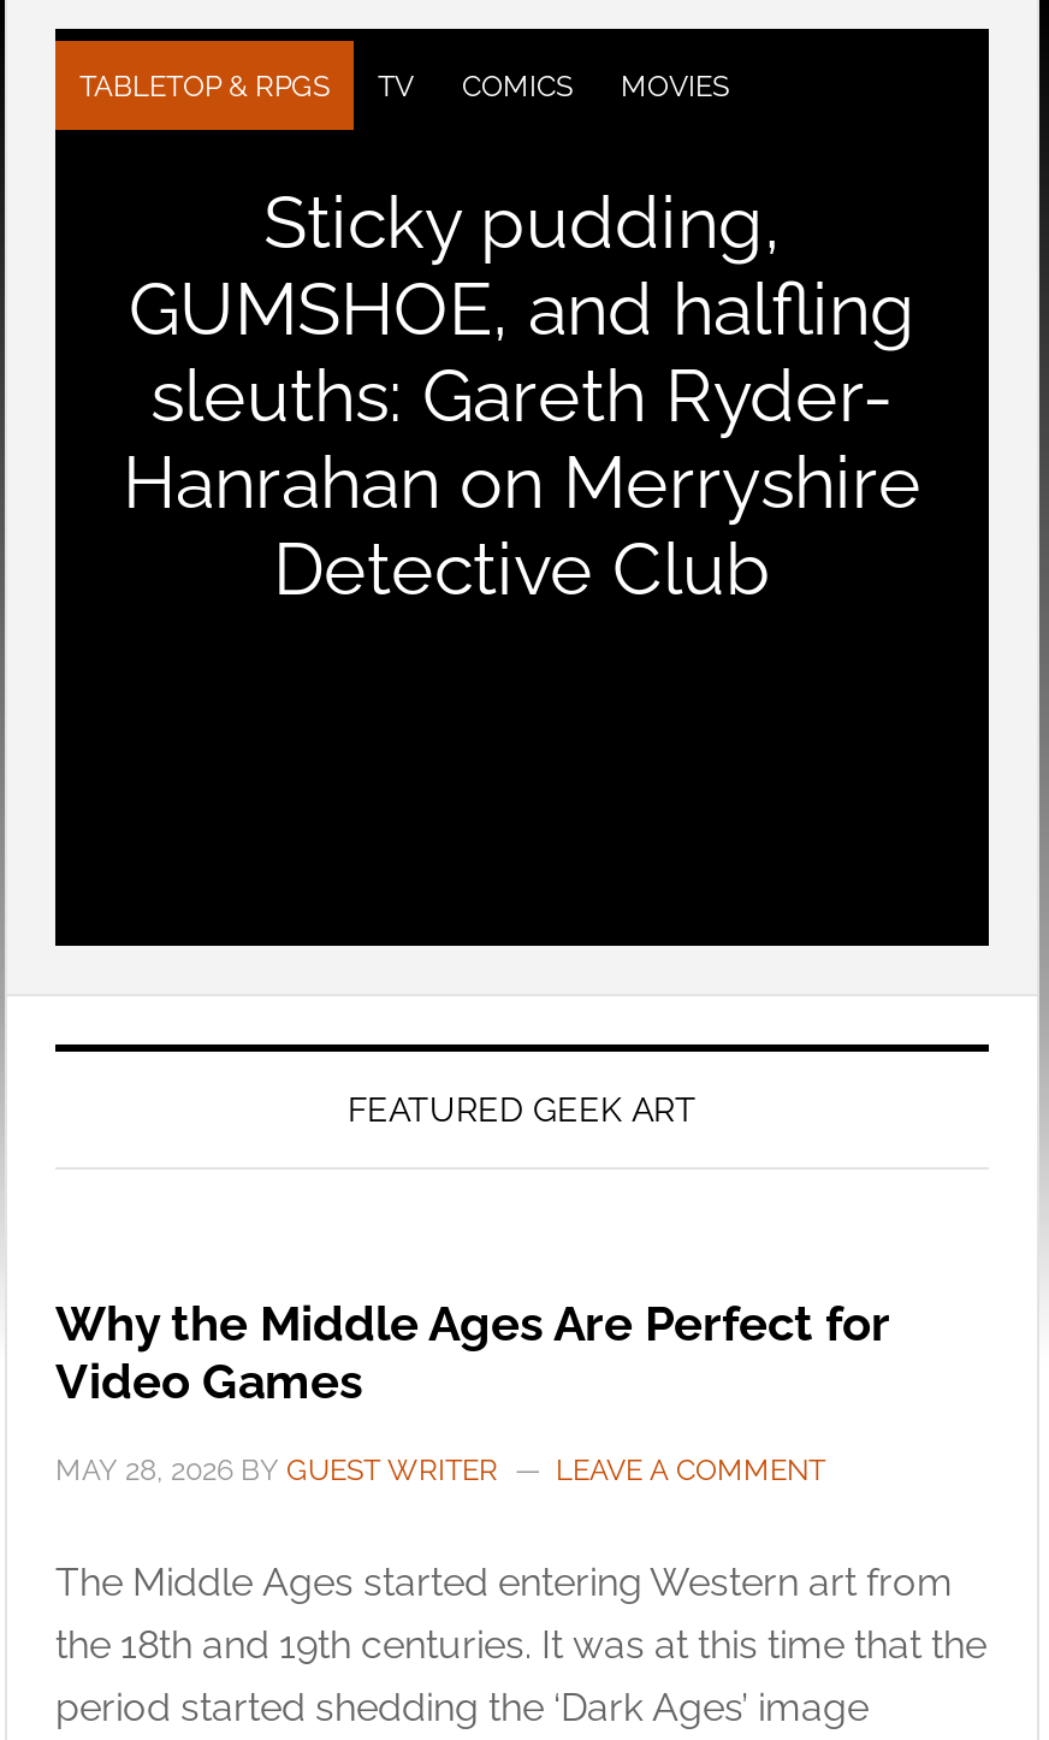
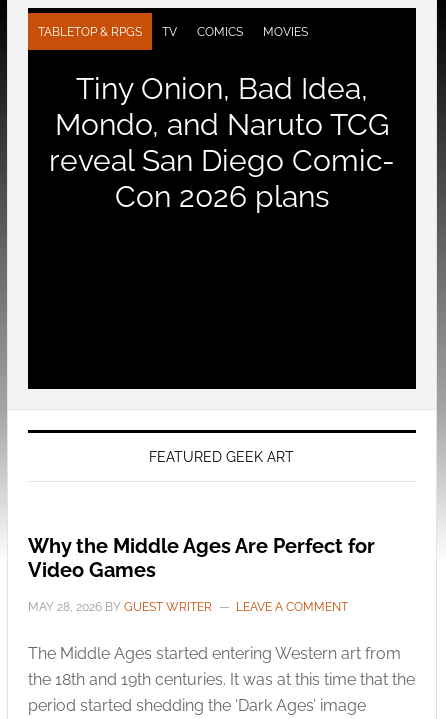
[123,180,921,611] Sticky pudding, | GUMSHOE, and halfling | sleuths: Gareth Ryder- | Hanrahan on Merryshire | Detective Club -> [49,71,395,214] Tiny Onion, Bad Idea, | Mondo, and Naruto TCG | reveal San Diego Comic- | Con 2026 plans

